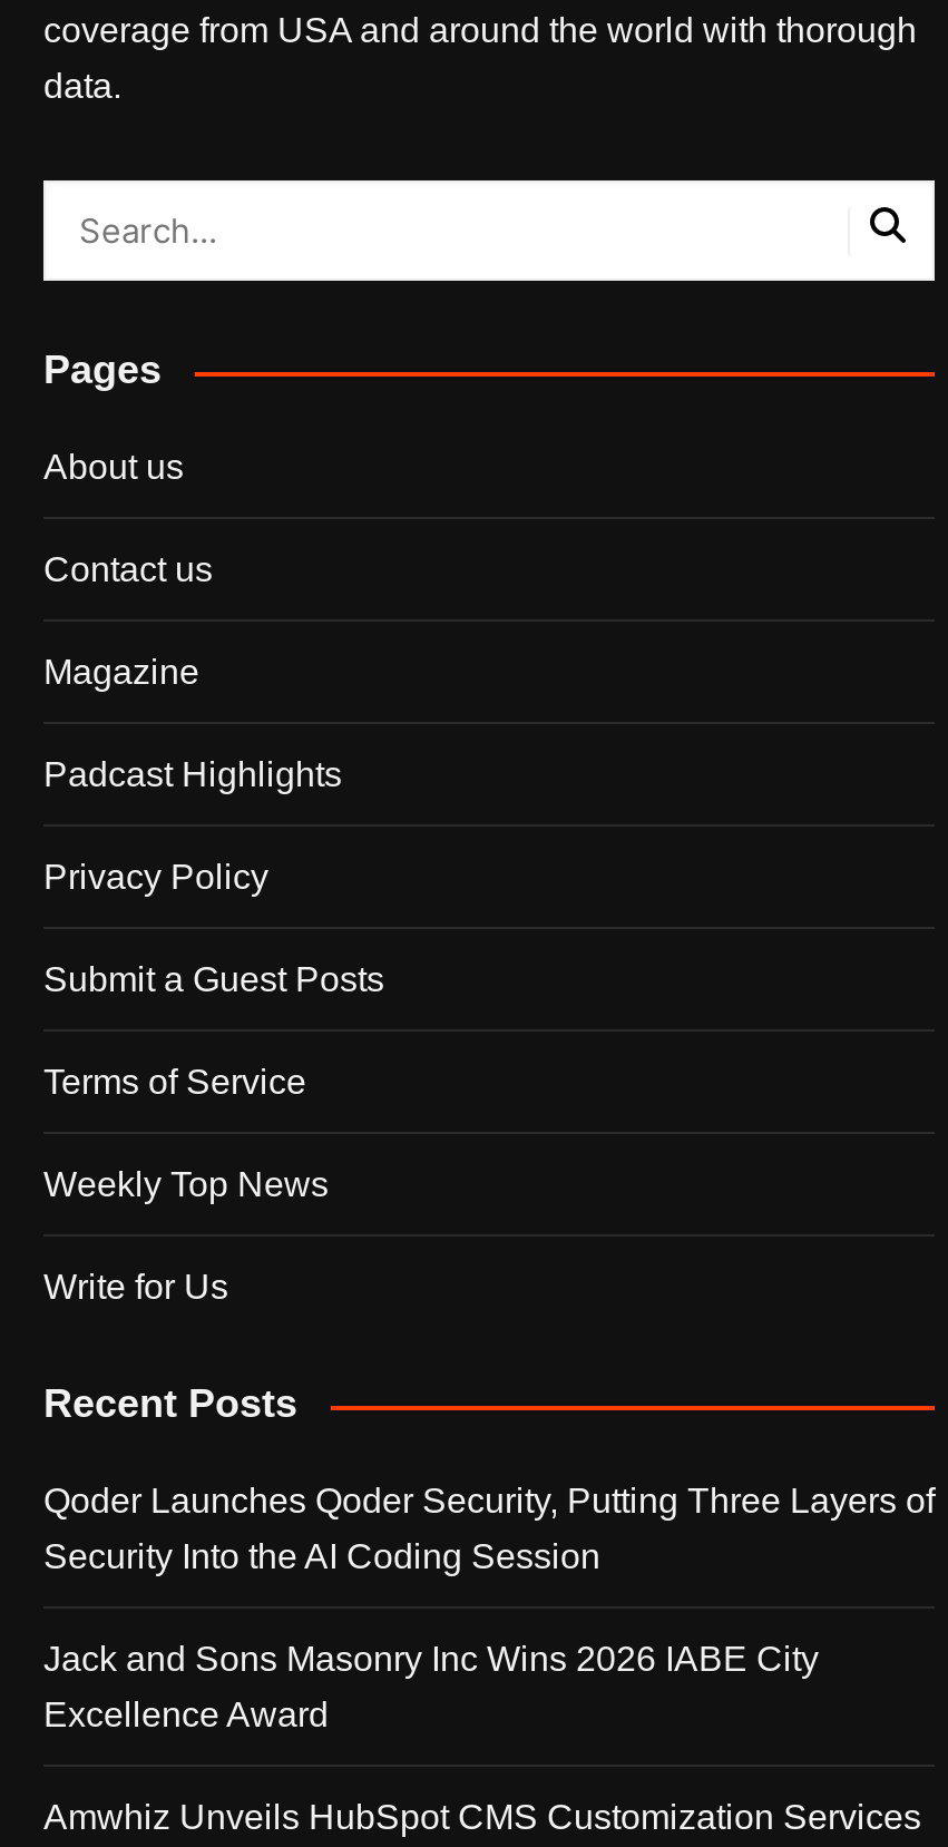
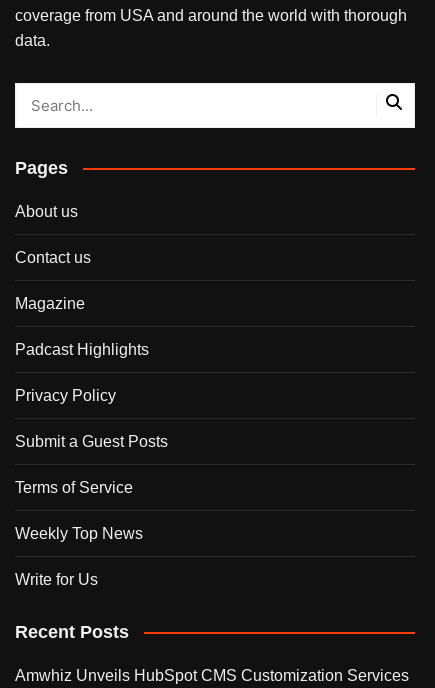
[43,1483,935,1735] Qoder Launches Qoder Security, Putting Three Layers of | Security Into the AI Coding Session | Jack and Sons Masonry Inc Wins 2026 IABE City | Excellence Award -> none

